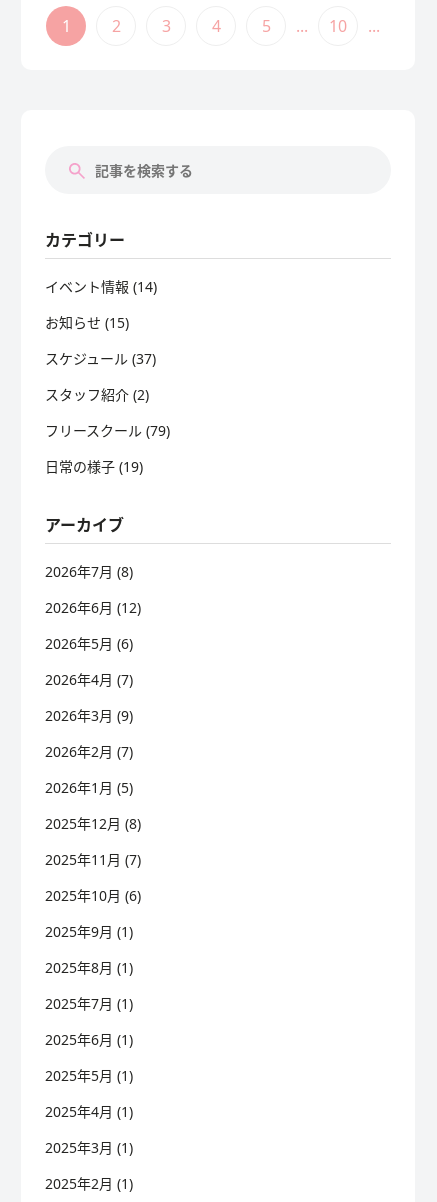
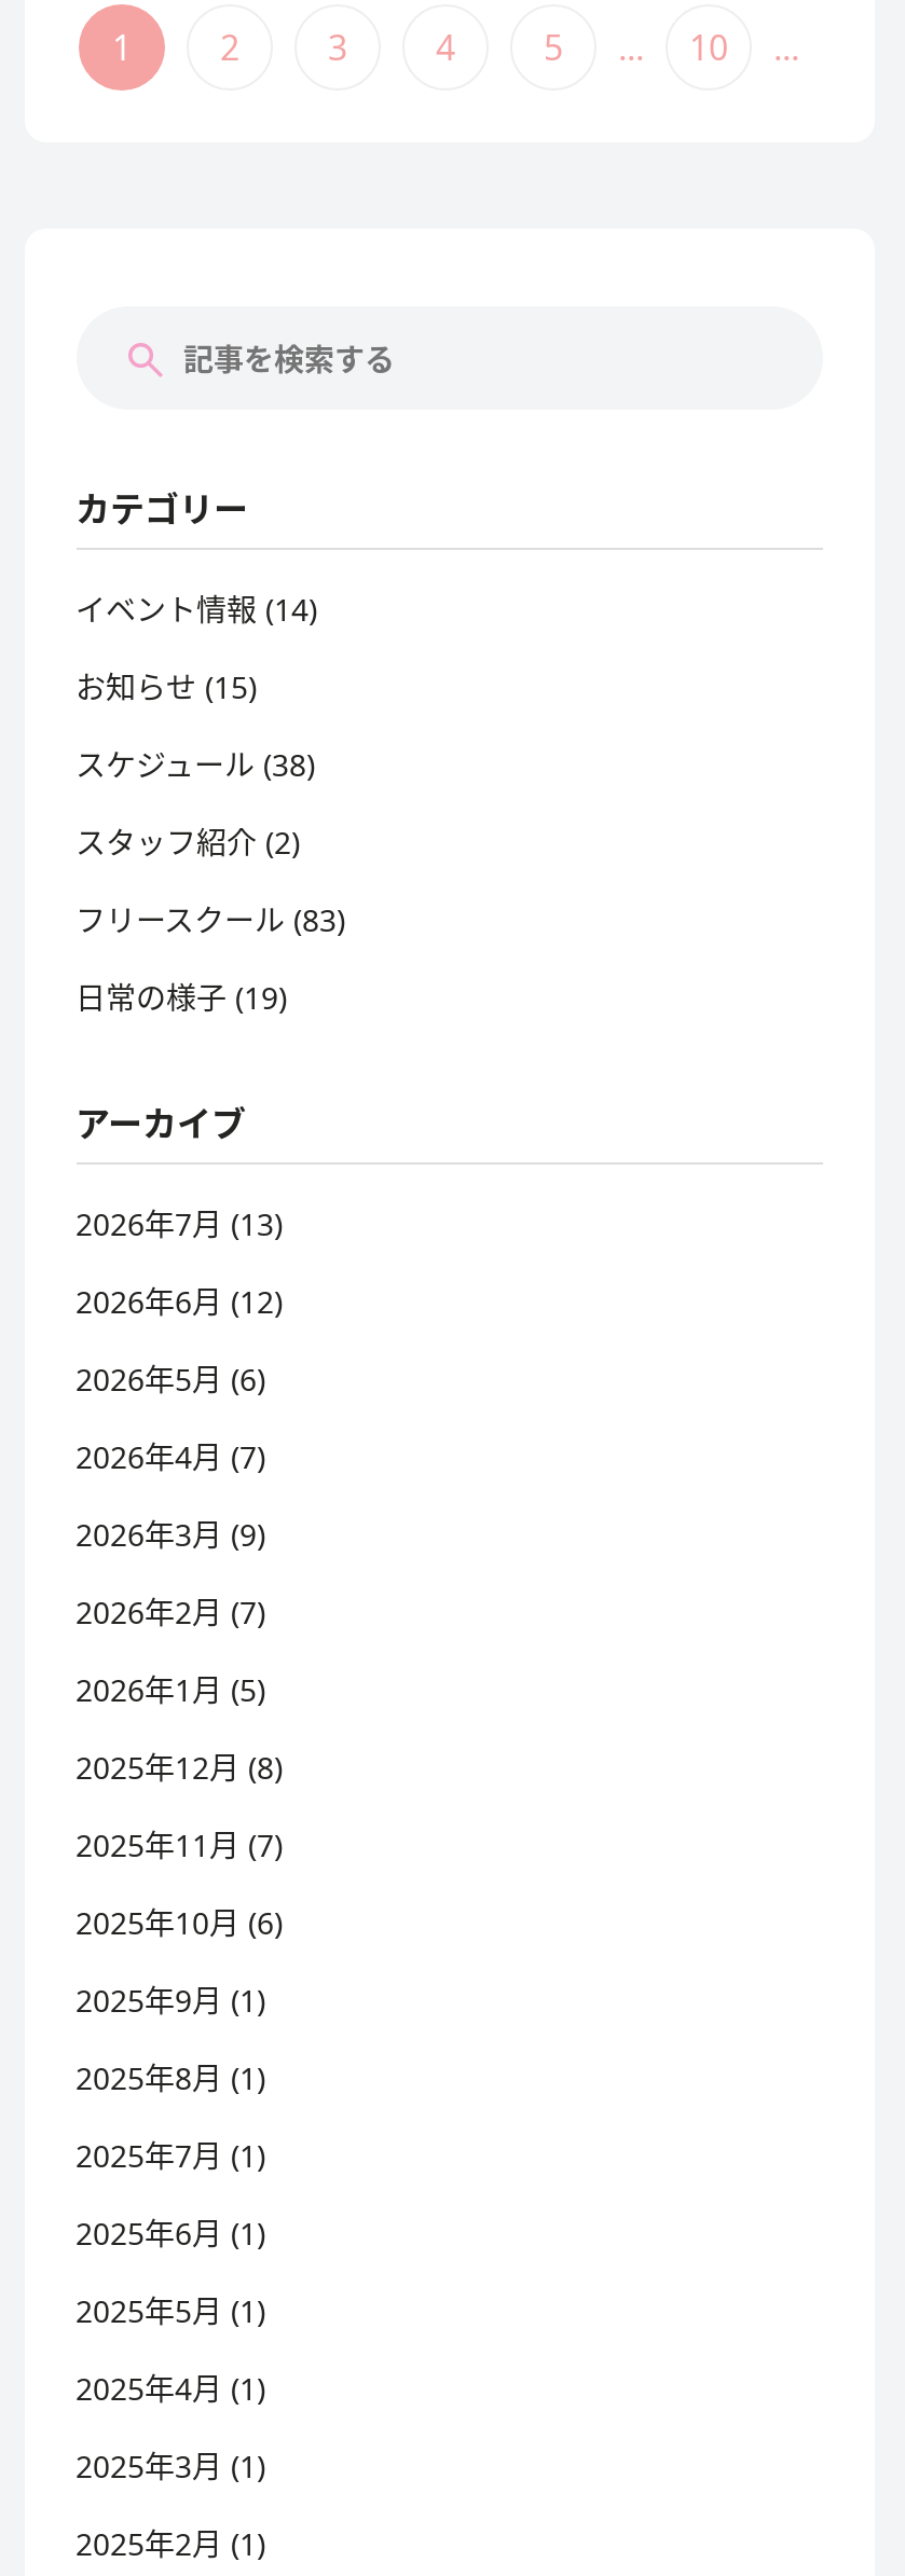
[44,349,155,368] スケジュール(37) -> [76,744,315,785] スケジュール(38)
[44,421,169,440] フリースクール(79) -> [76,899,345,940] フリースクール(83)
[44,562,132,581] 2026年7月(8) -> [76,1203,283,1244] 2026年7月(13)

